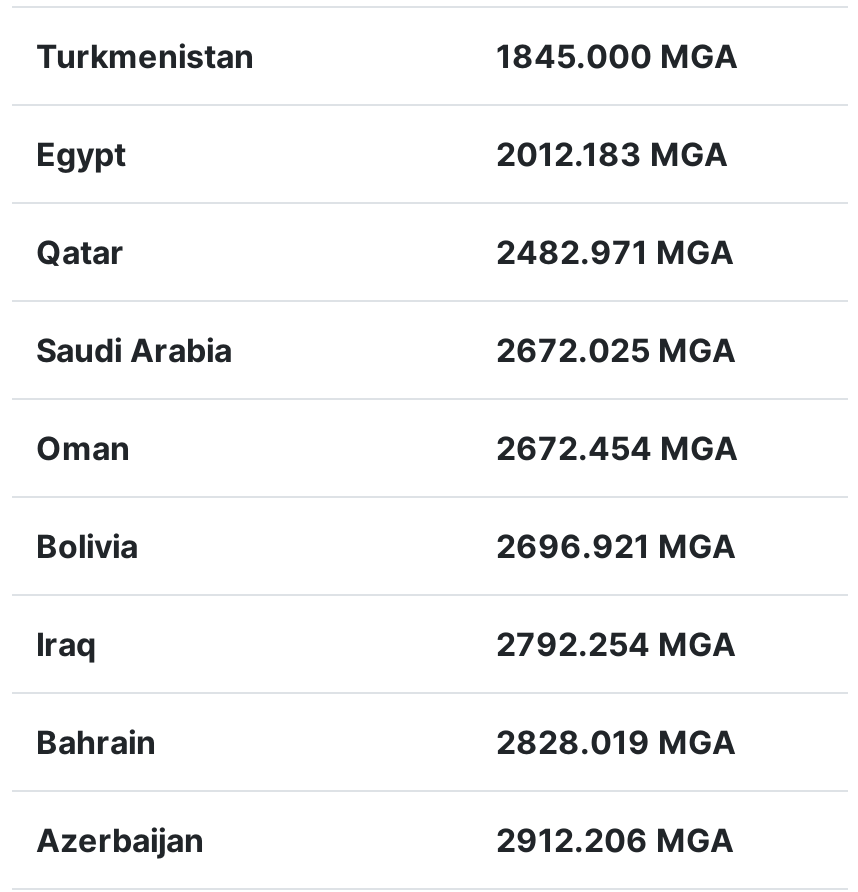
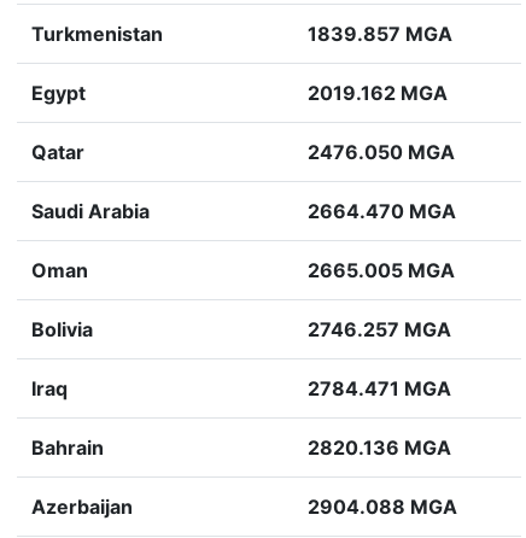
[496,36,738,76] 1845.000 MGA -> [308,22,452,46] 1839.857 MGA
[496,134,728,174] 2012.183 MGA -> [308,81,448,105] 2019.162 MGA
[496,232,734,272] 2482.971 MGA -> [308,140,455,164] 2476.050 MGA
[496,330,736,370] 2672.025 MGA -> [308,199,456,223] 2664.470 MGA
[496,428,738,468] 2672.454 MGA -> [308,258,455,282] 2665.005 MGA
[496,526,736,566] 2696.921 MGA -> [308,317,451,341] 2746.257 MGA
[496,624,736,664] 2792.254 MGA -> [308,376,451,400] 2784.471 MGA
[496,722,736,762] 2828.019 MGA -> [308,435,451,460] 2820.136 MGA
[496,820,734,860] 2912.206 MGA -> [308,495,457,519] 2904.088 MGA

